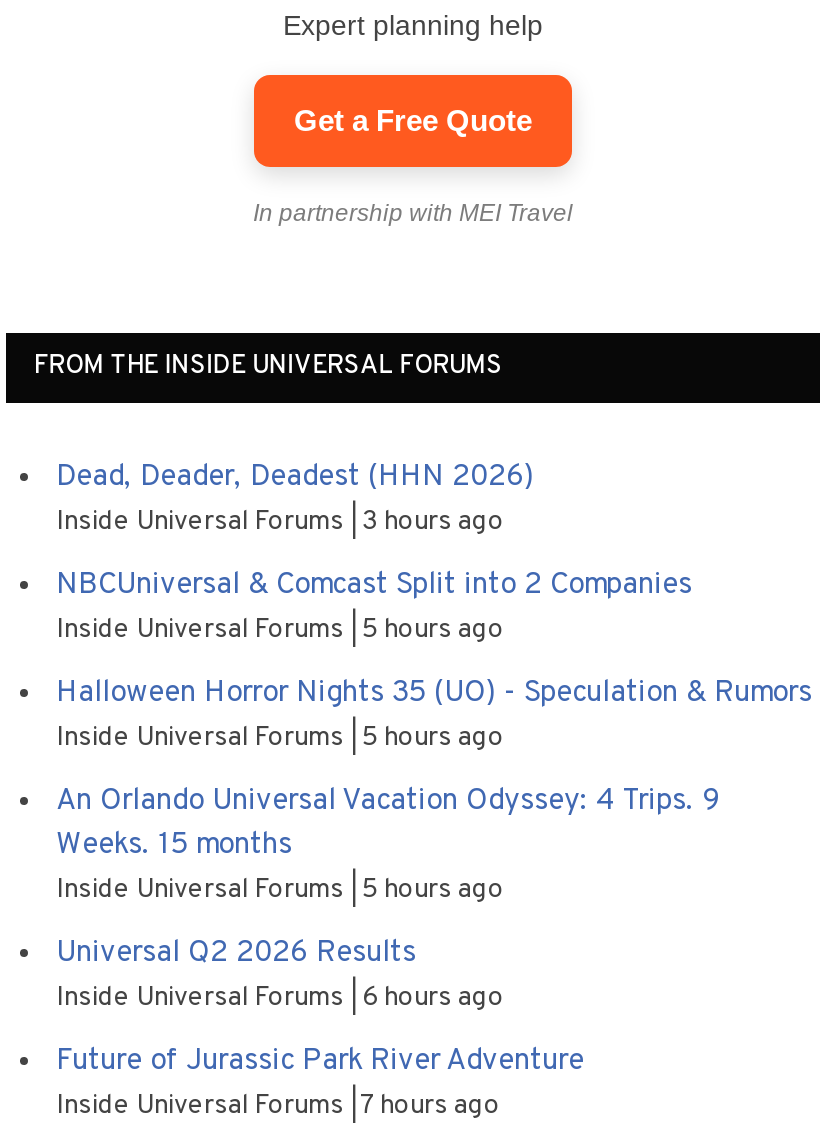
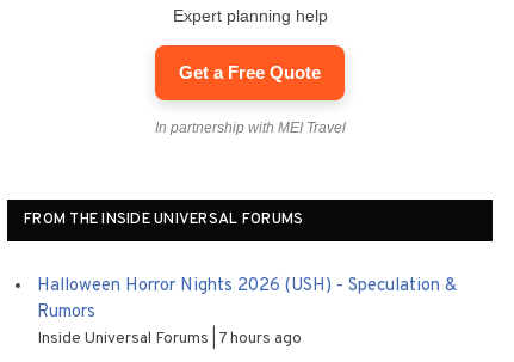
[56,459,812,1081] Dead, Deader, Deadest (HHN 2026) | Inside Universal Forums 3 hours ago | NBCUniversal & Comcast Split into 2 Companies | Inside Universal Forums 5 hours ago | Halloween Horror Nights 35 (UO) - Speculation & Rumors | Inside Universal Forums 5 hours ago | An Orlando Universal Vacation Odyssey: 4 Trips. 9 | Weeks. 15 months | Inside Universal Forums 5 hours ago | Universal Q2 2026 Results | Inside Universal Forums 6 hours ago | Future of Jurassic Park River Adventure -> [37,275,457,324] Halloween Horror Nights 2026 (USH) - Speculation & | Rumors

